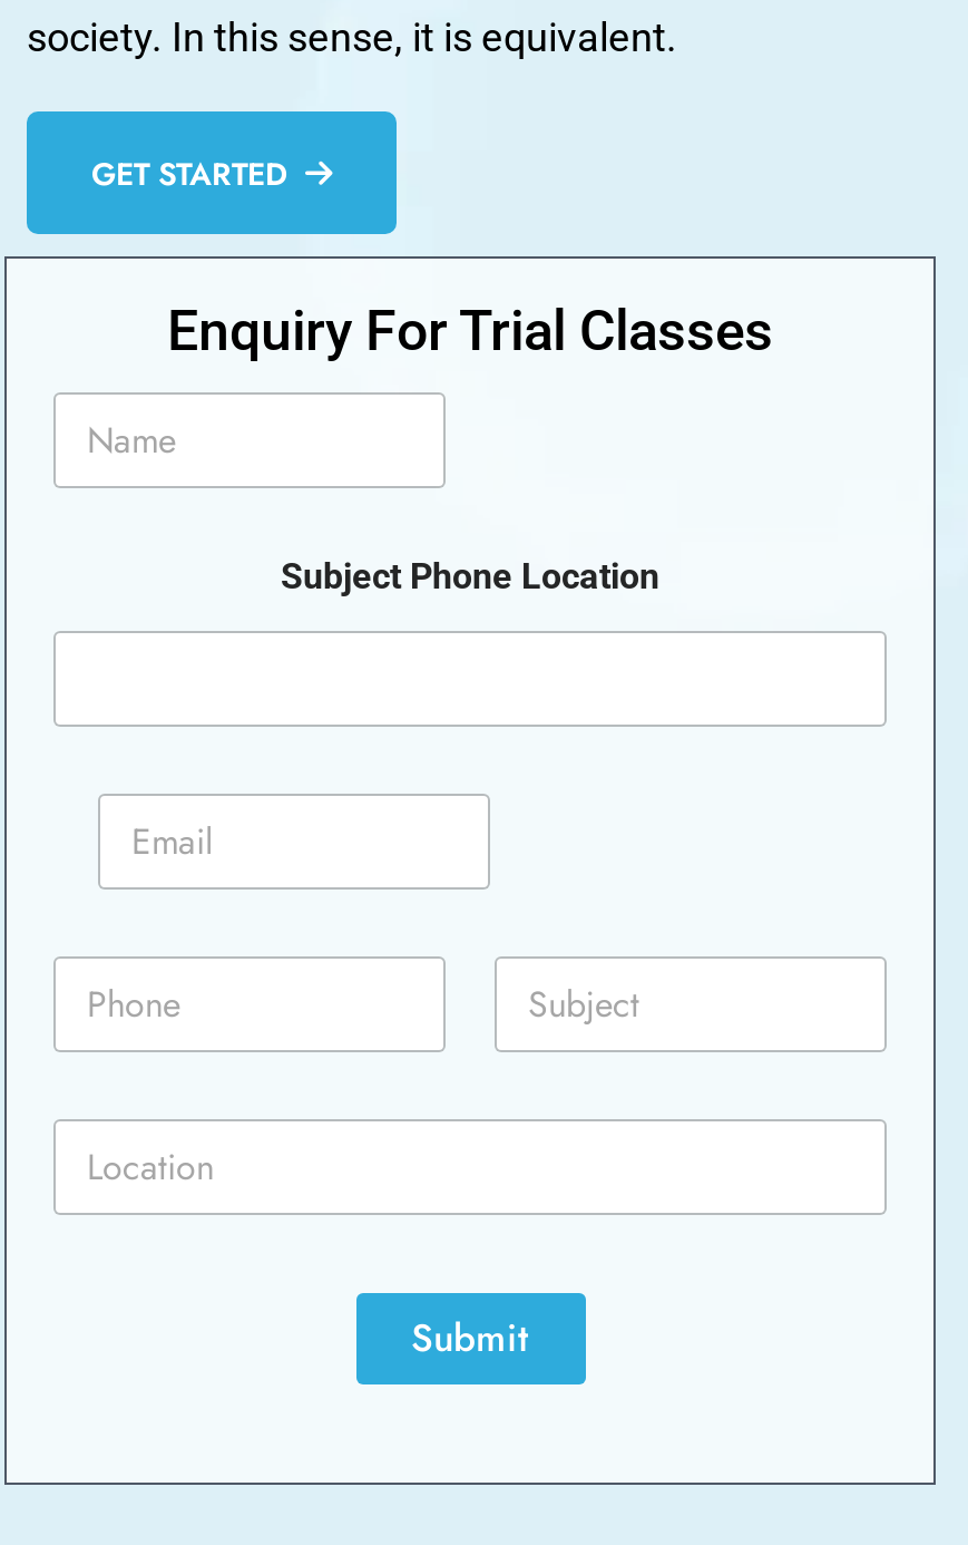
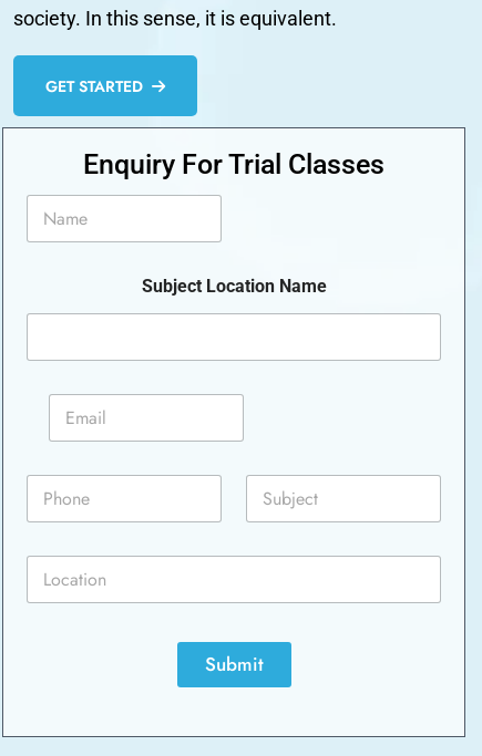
[281,555,659,598] Subject Phone Location -> [141,276,326,297] Subject Location Name

